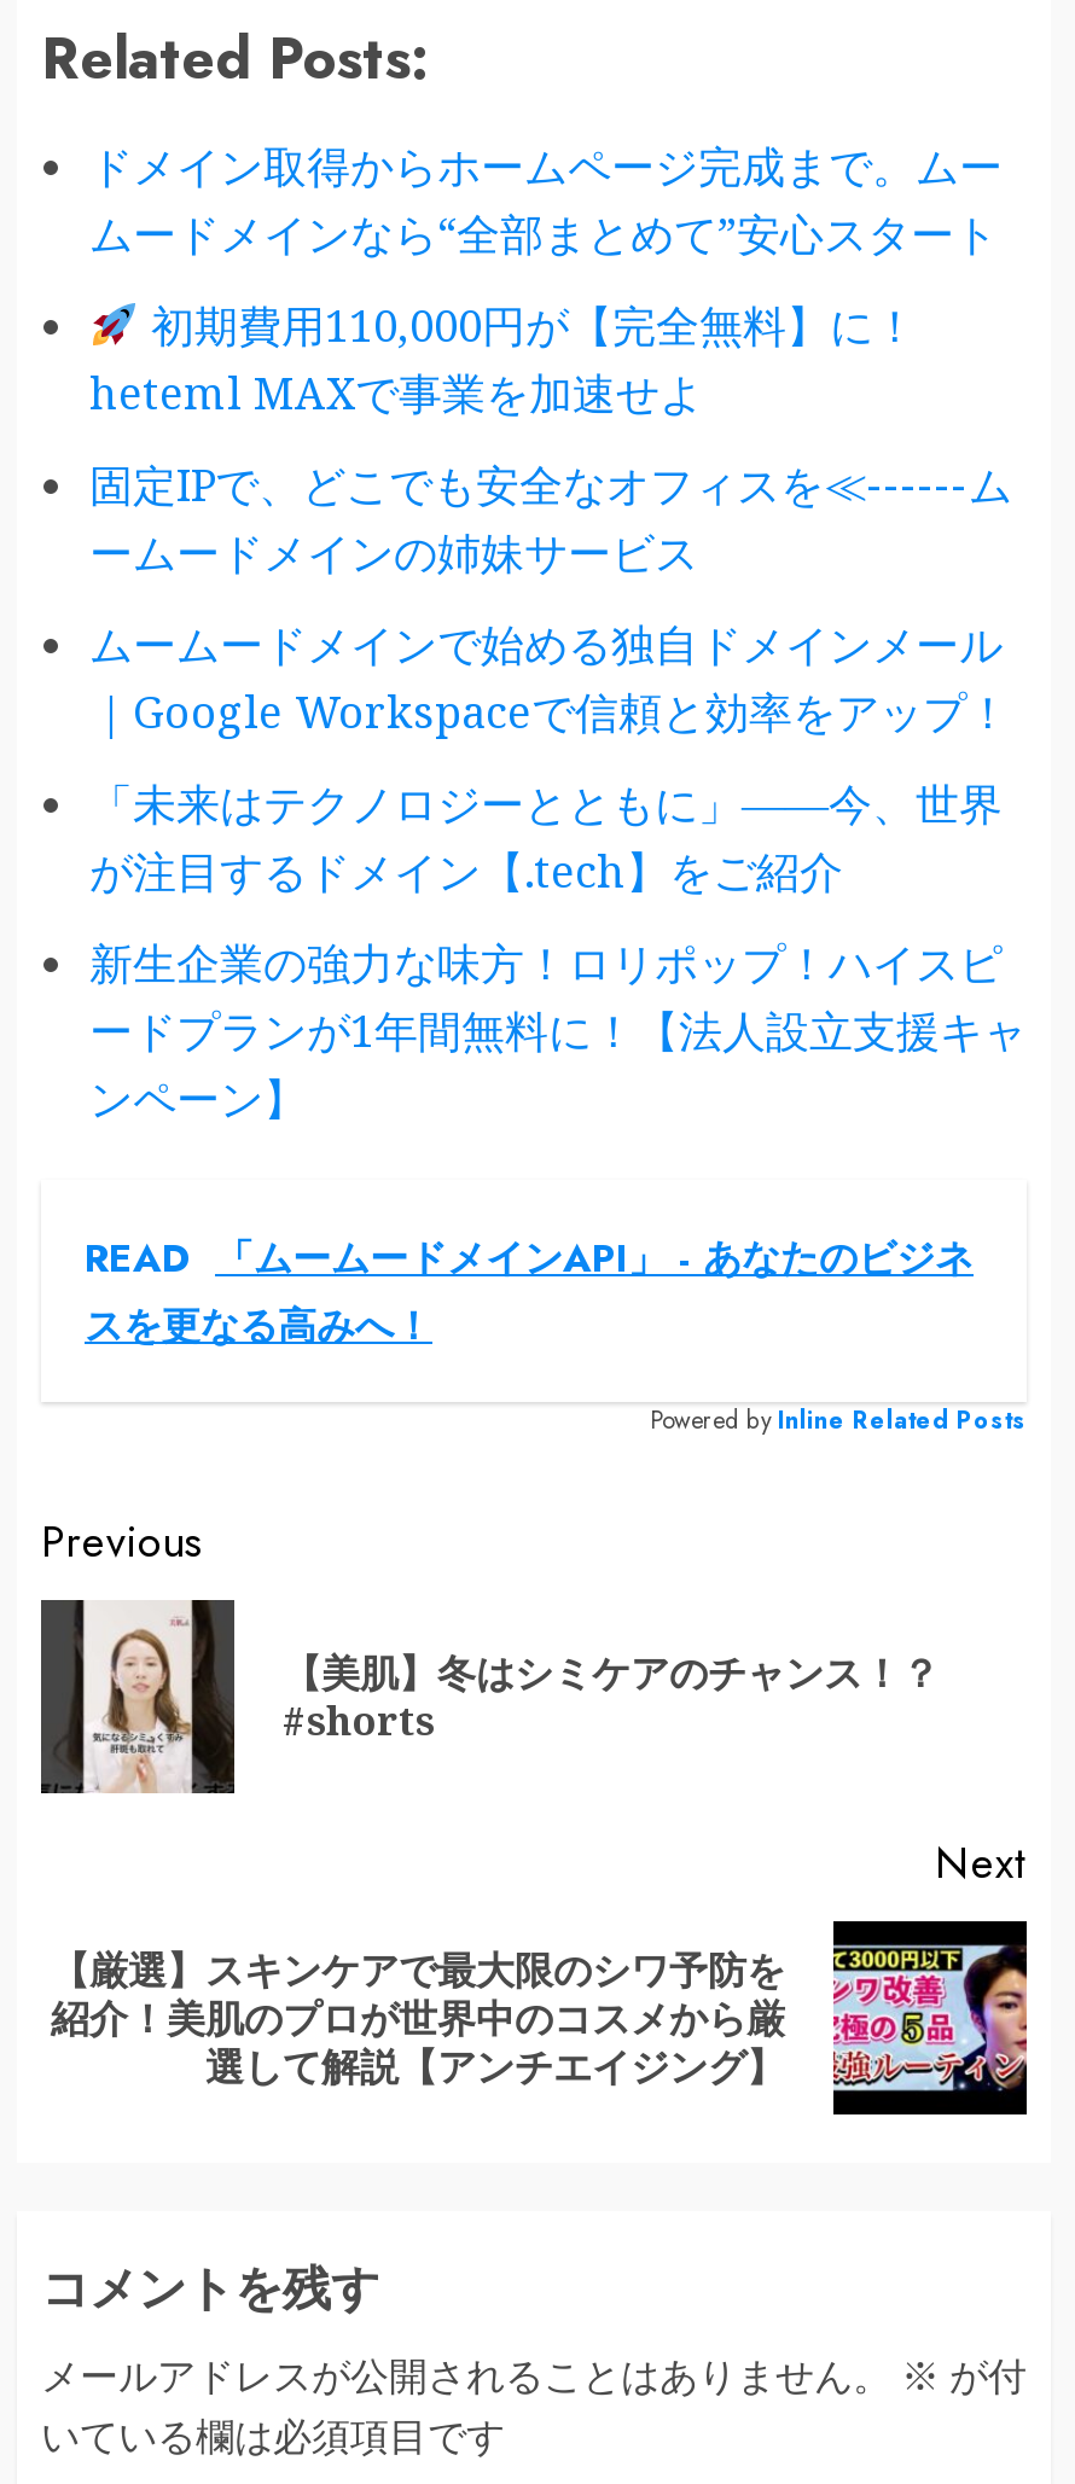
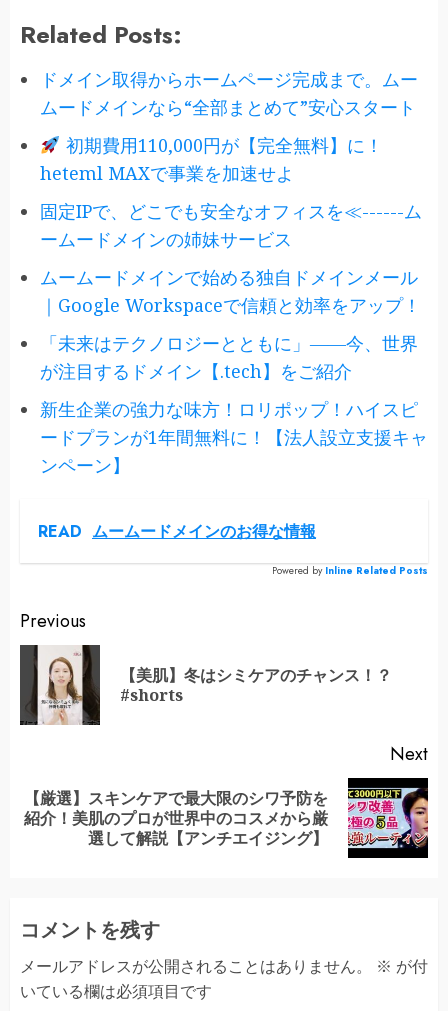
[85,1230,974,1353] READ 「ムームードメインAPI」 - あなたのビジネ | スを更なる高みへ！ -> [38,520,316,543] READ ムームードメインのお得な情報

